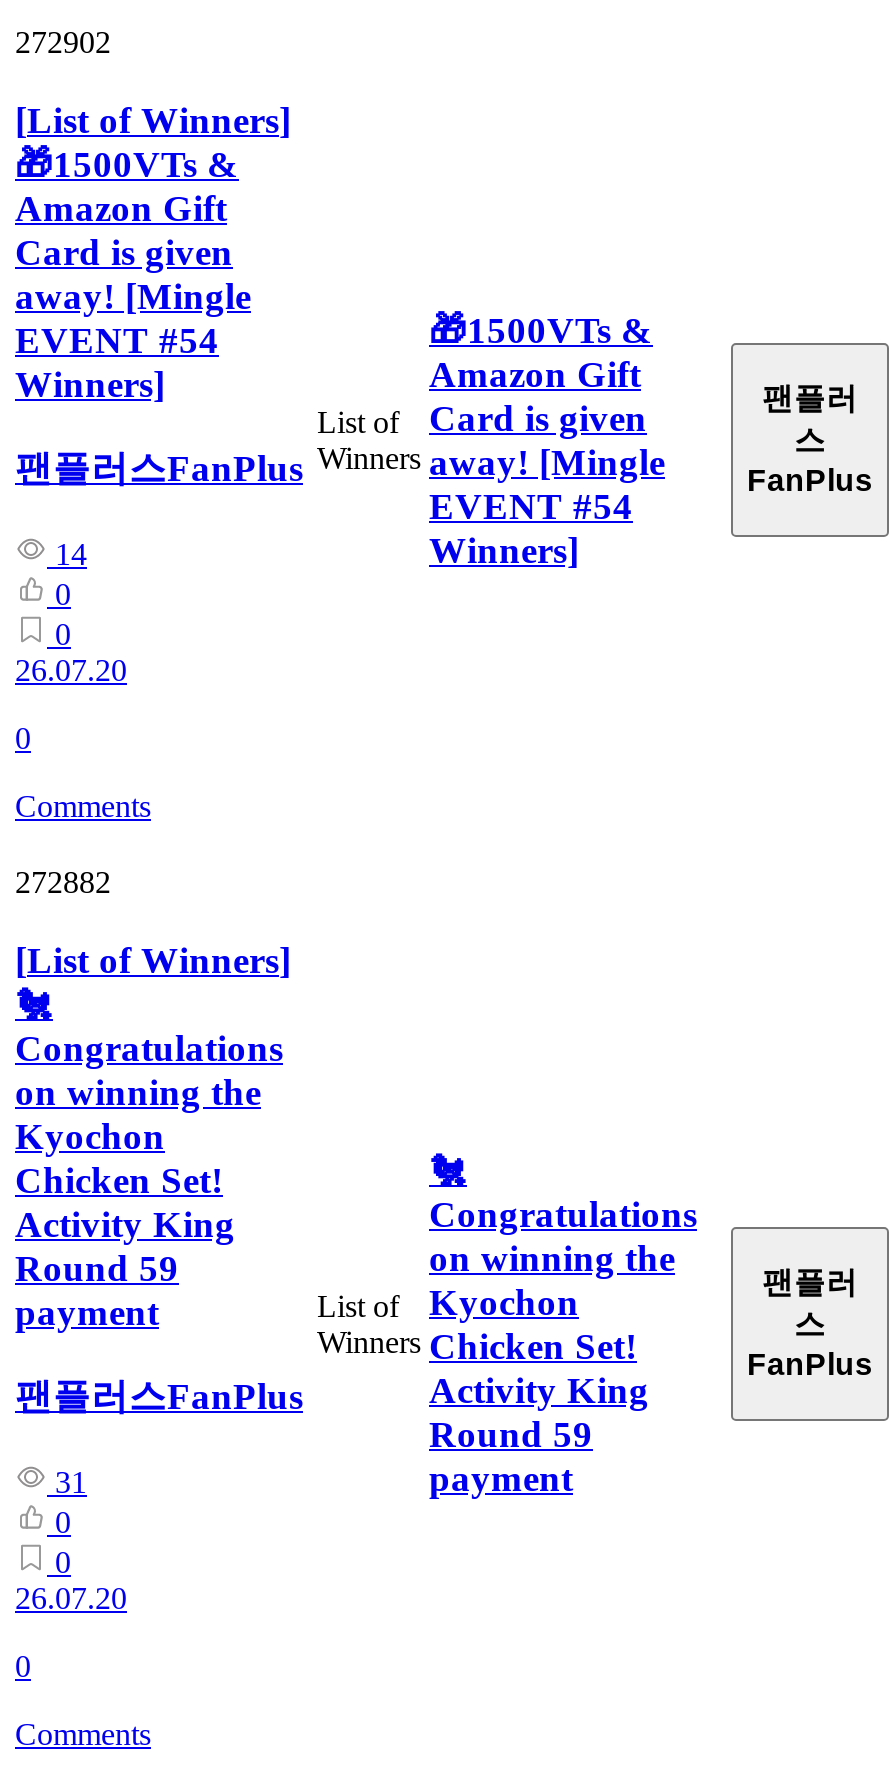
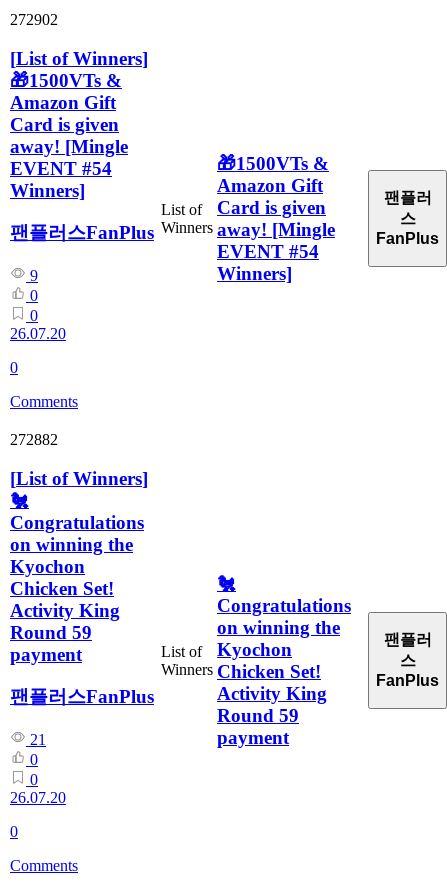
[55,537,87,571] 14 -> [30,267,38,284] 9
[55,1465,87,1499] 31 -> [30,731,46,748] 21

